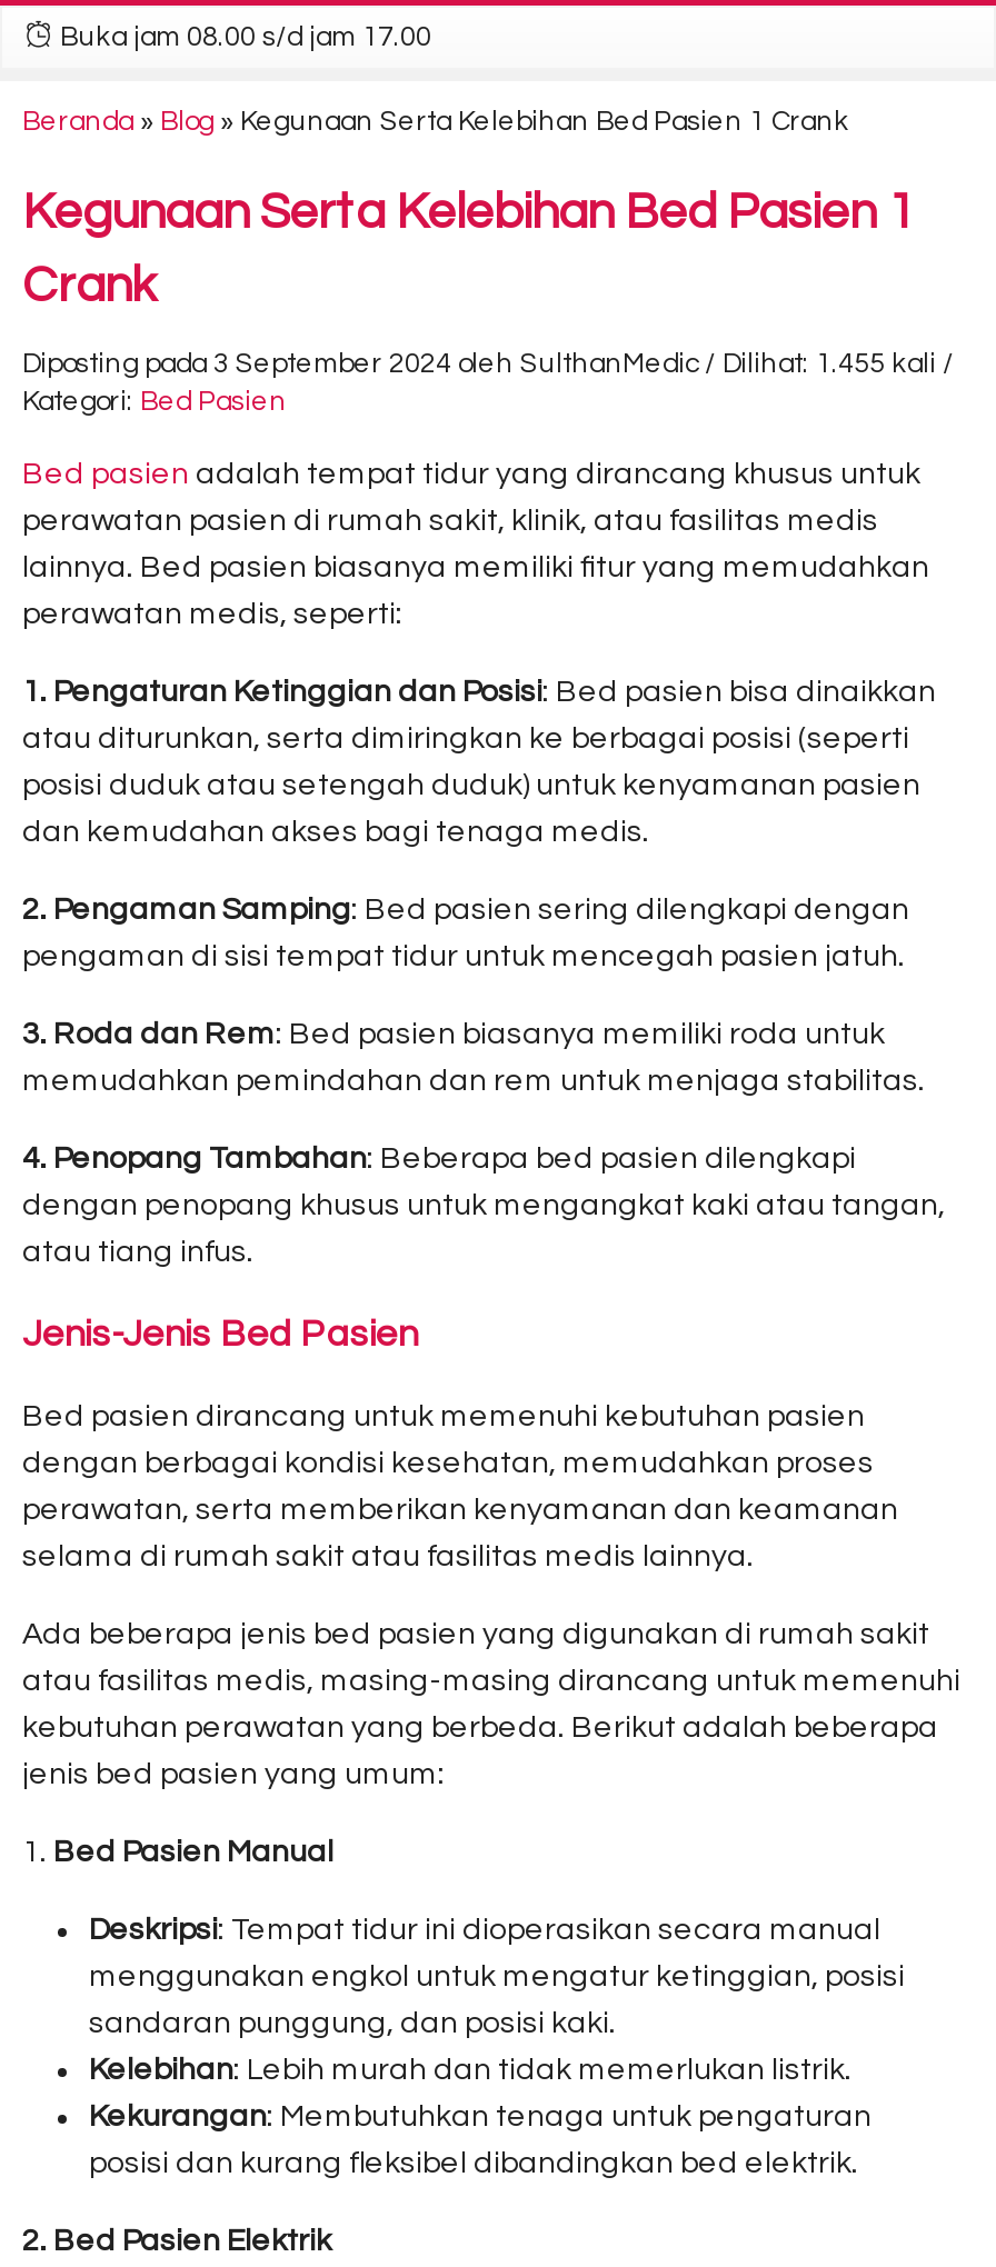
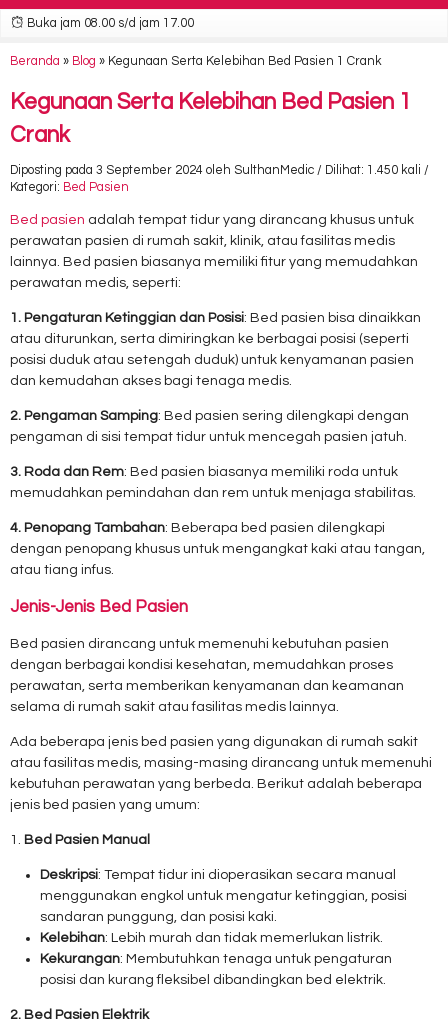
[22,350,954,379] Diposting pada 3 September 2024 oleh SulthanMedic / Dilihat: 1.455 kali / -> [10,164,429,177] Diposting pada 3 September 2024 oleh SulthanMedic / Dilihat: 1.450 kali /

